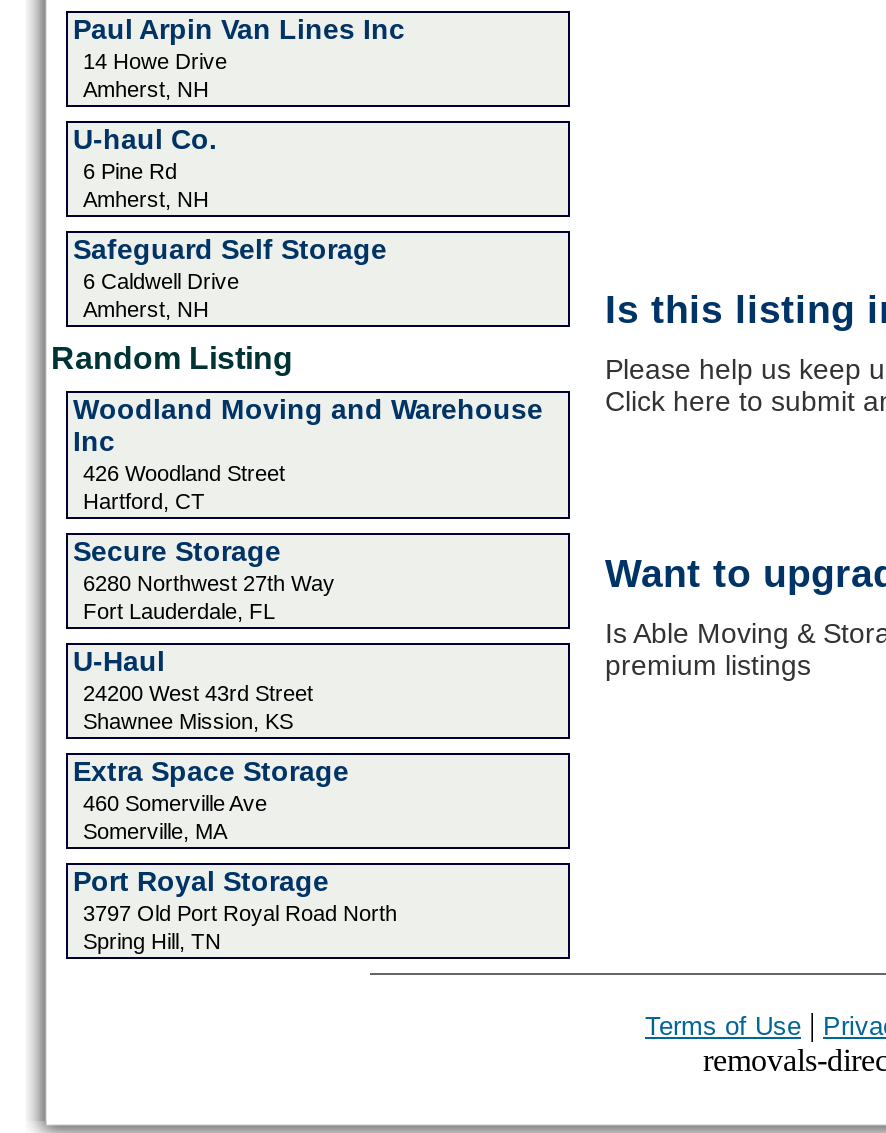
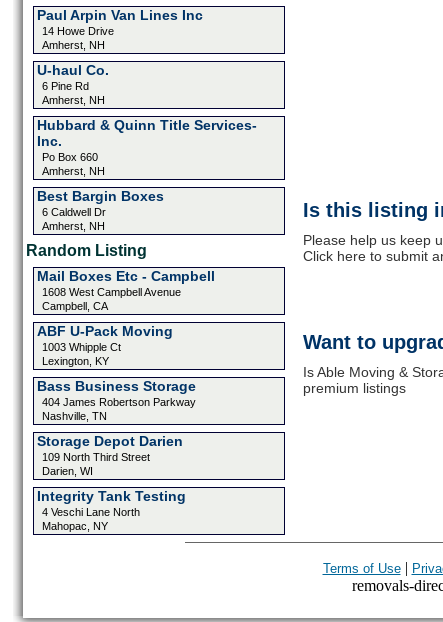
[73,233,387,293] Safeguard Self Storage | 6 Caldwell Drive -> [36,117,256,218] Hubbard & Quinn Title Services- | Inc. | Po Box 660 | Amherst, NH | Best Bargin Boxes | 6 Caldwell Dr
moved [51,297,293,375] -> [25,220,146,259]: Amherst, NH | Random Listing
[73,393,543,513] Woodland Moving and Warehouse | Inc | 426 Woodland Street | Hartford, CT -> [36,268,214,312] Mail Boxes Etc - Campbell | 1608 West Campbell Avenue | Campbell, CA
[73,535,335,623] Secure Storage | 6280 Northwest 27th Way | Fort Lauderdale, FL -> [36,323,172,367] ABF U-Pack Moving | 1003 Whipple Ct | Lexington, KY
[73,645,313,733] U-Haul | 24200 West 43rd Street | Shawnee Mission, KS -> [36,378,195,422] Bass Business Storage | 404 James Robertson Parkway | Nashville, TN
[73,755,349,843] Extra Space Storage | 460 Somerville Ave | Somerville, MA -> [36,433,182,477] Storage Depot Darien | 109 North Third Street | Darien, WI
[73,865,397,953] Port Royal Storage | 3797 Old Port Royal Road North | Spring Hill, TN -> [36,488,185,532] Integrity Tank Testing | 4 Veschi Lane North | Mahopac, NY

